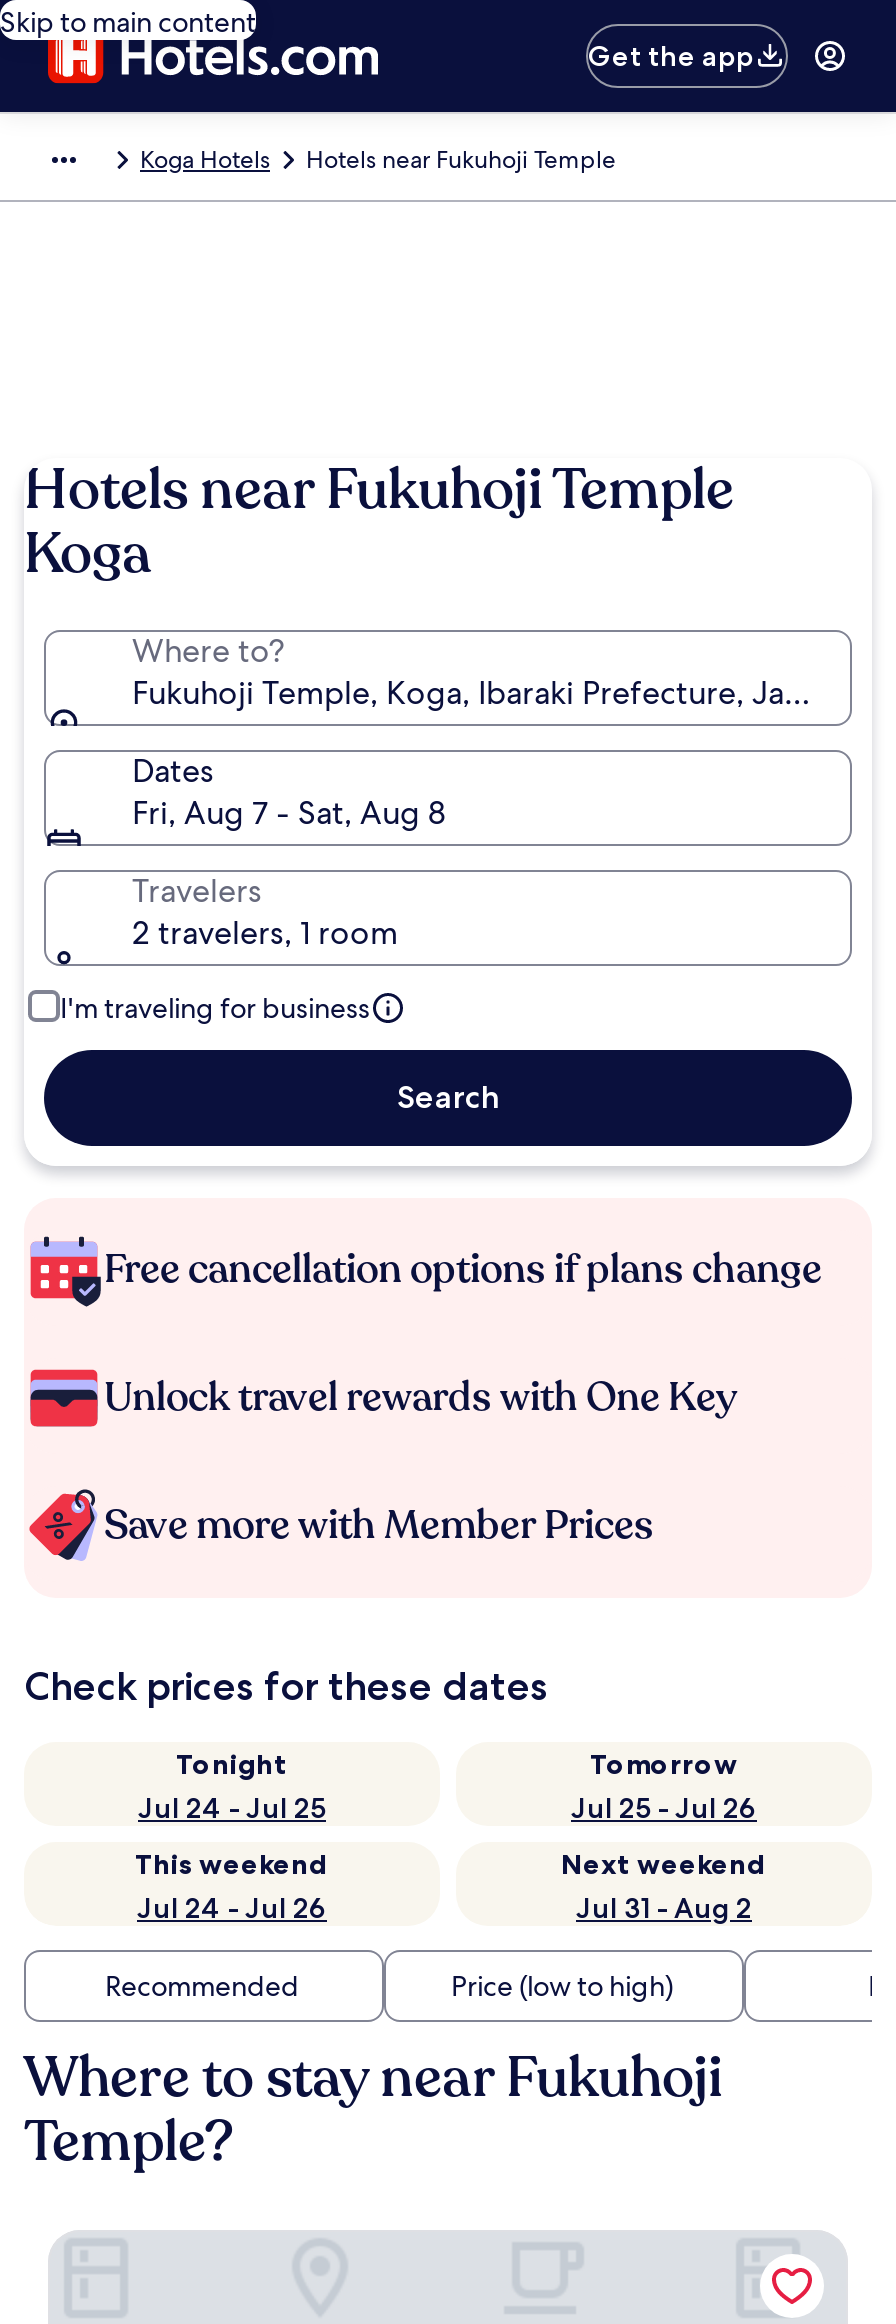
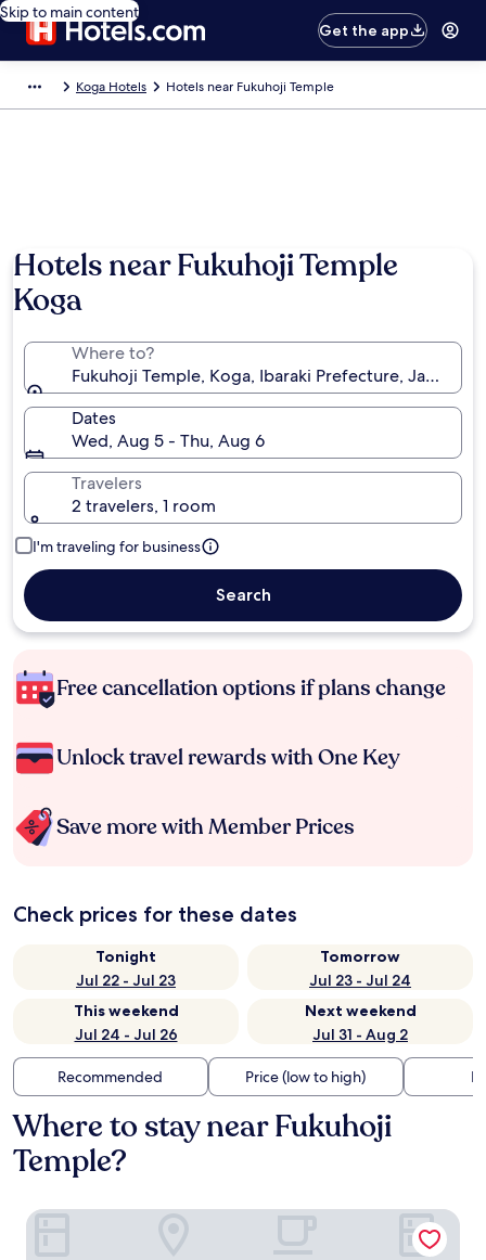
[132,792,446,834] Fri, Aug 7 - Sat, Aug 8 -> [72,429,265,452] Wed, Aug 5 - Thu, Aug 6
[138,1790,326,1826] Jul 24 - Jul 25 -> [76,970,176,990] Jul 22 - Jul 23
[571,1790,757,1826] Jul 25 - Jul 26 -> [309,970,411,990] Jul 23 - Jul 24

